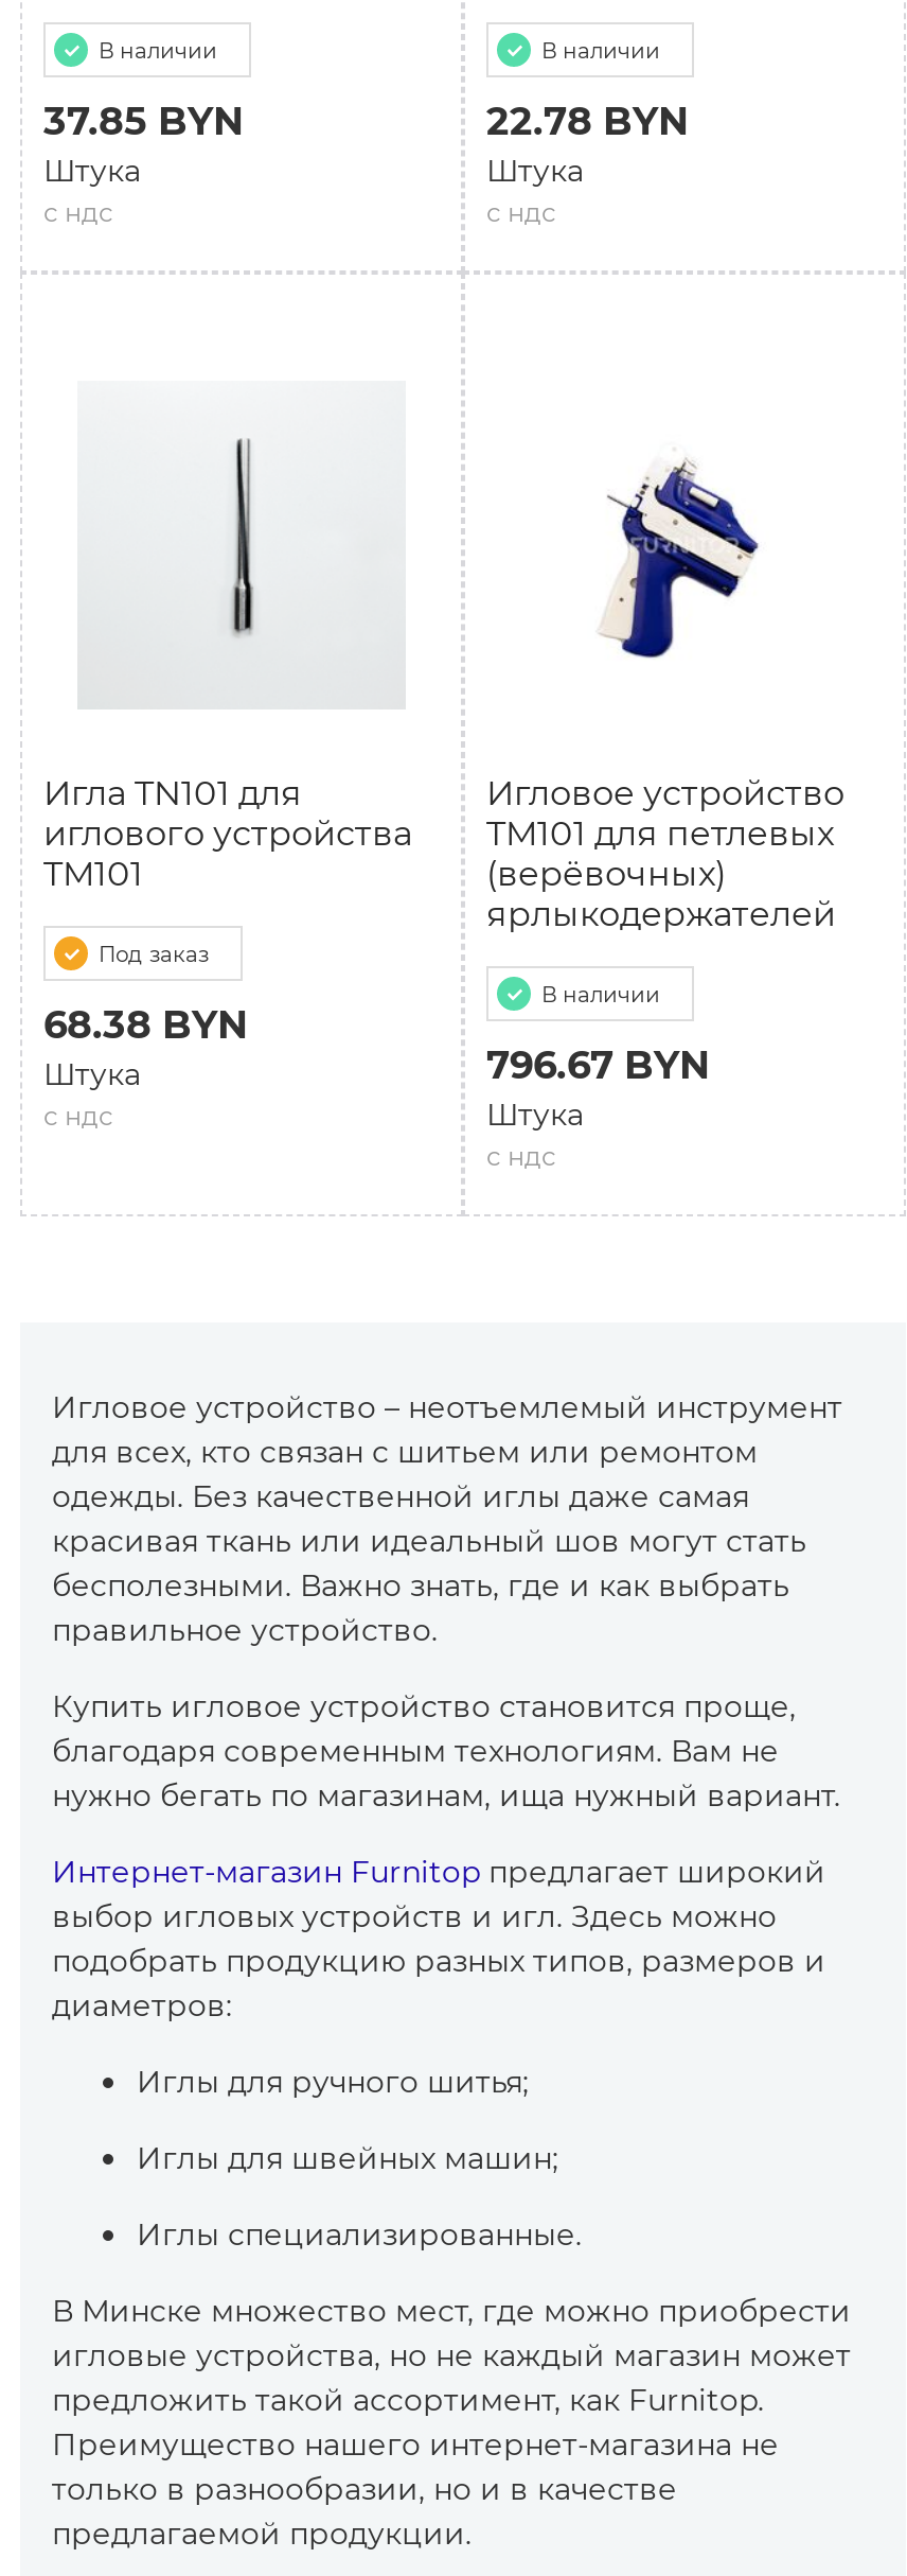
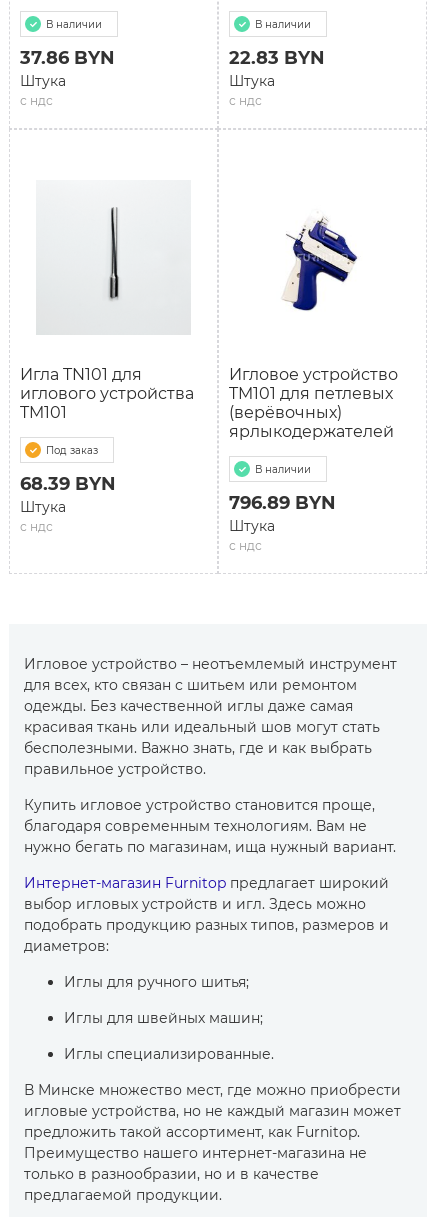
[43,99,245,145] 37.85 BYN -> [20,47,115,69] 37.86 BYN
[486,99,690,145] 22.78 BYN -> [229,47,325,69] 22.83 BYN
[43,1002,249,1049] 68.38 BYN -> [20,473,116,495] 68.39 BYN
[486,1042,711,1089] 796.67 BYN -> [229,492,336,514] 796.89 BYN

